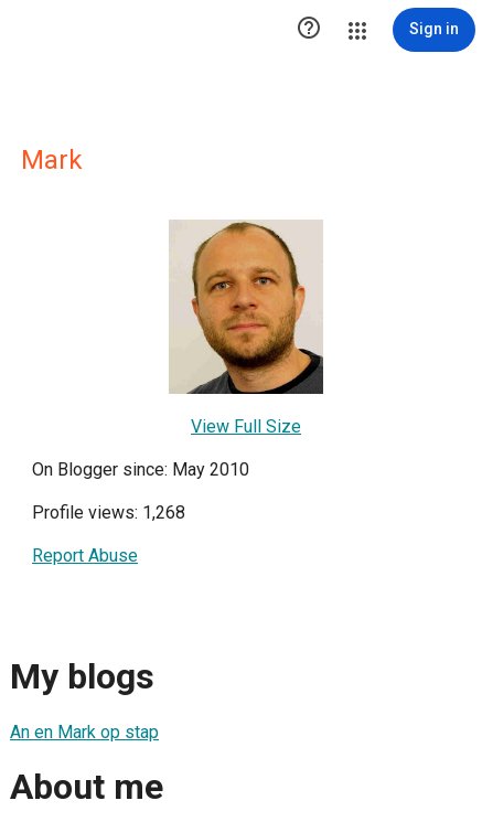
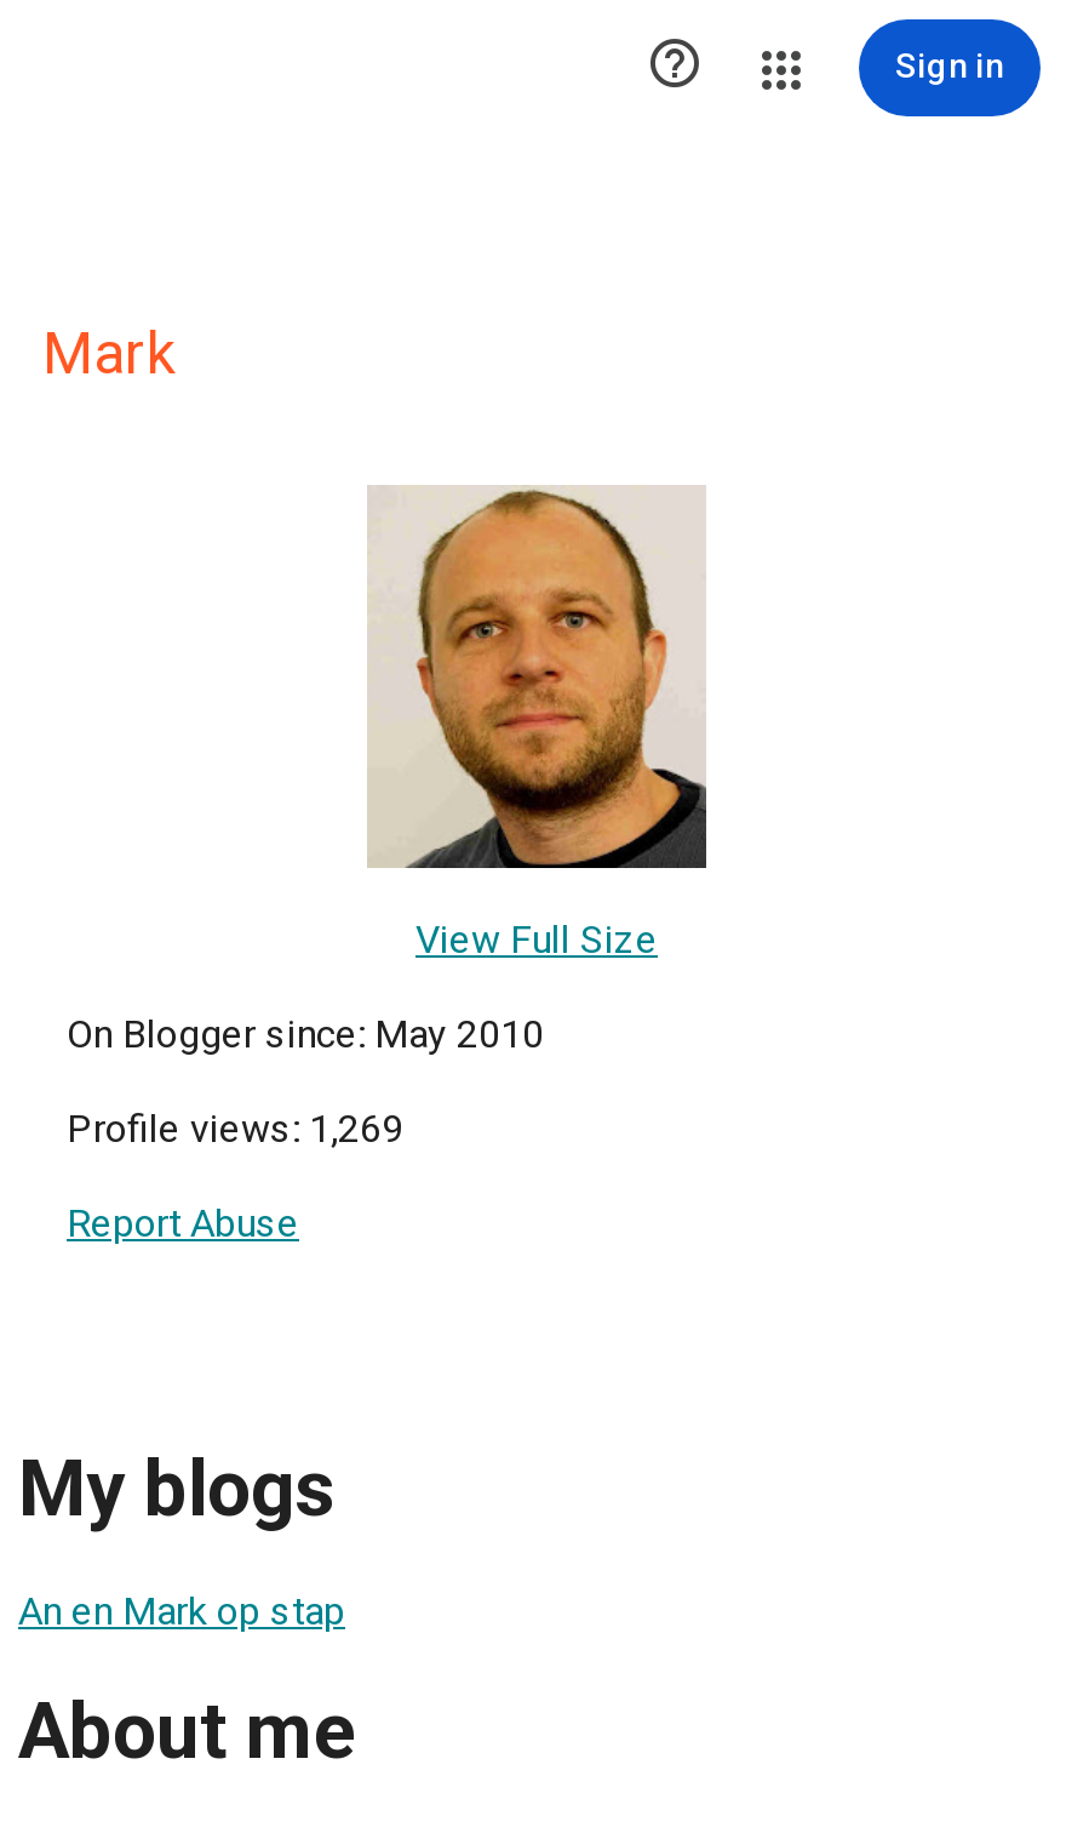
[32,502,185,523] Profile views: 1,268 -> [67,1105,403,1151] Profile views: 1,269

